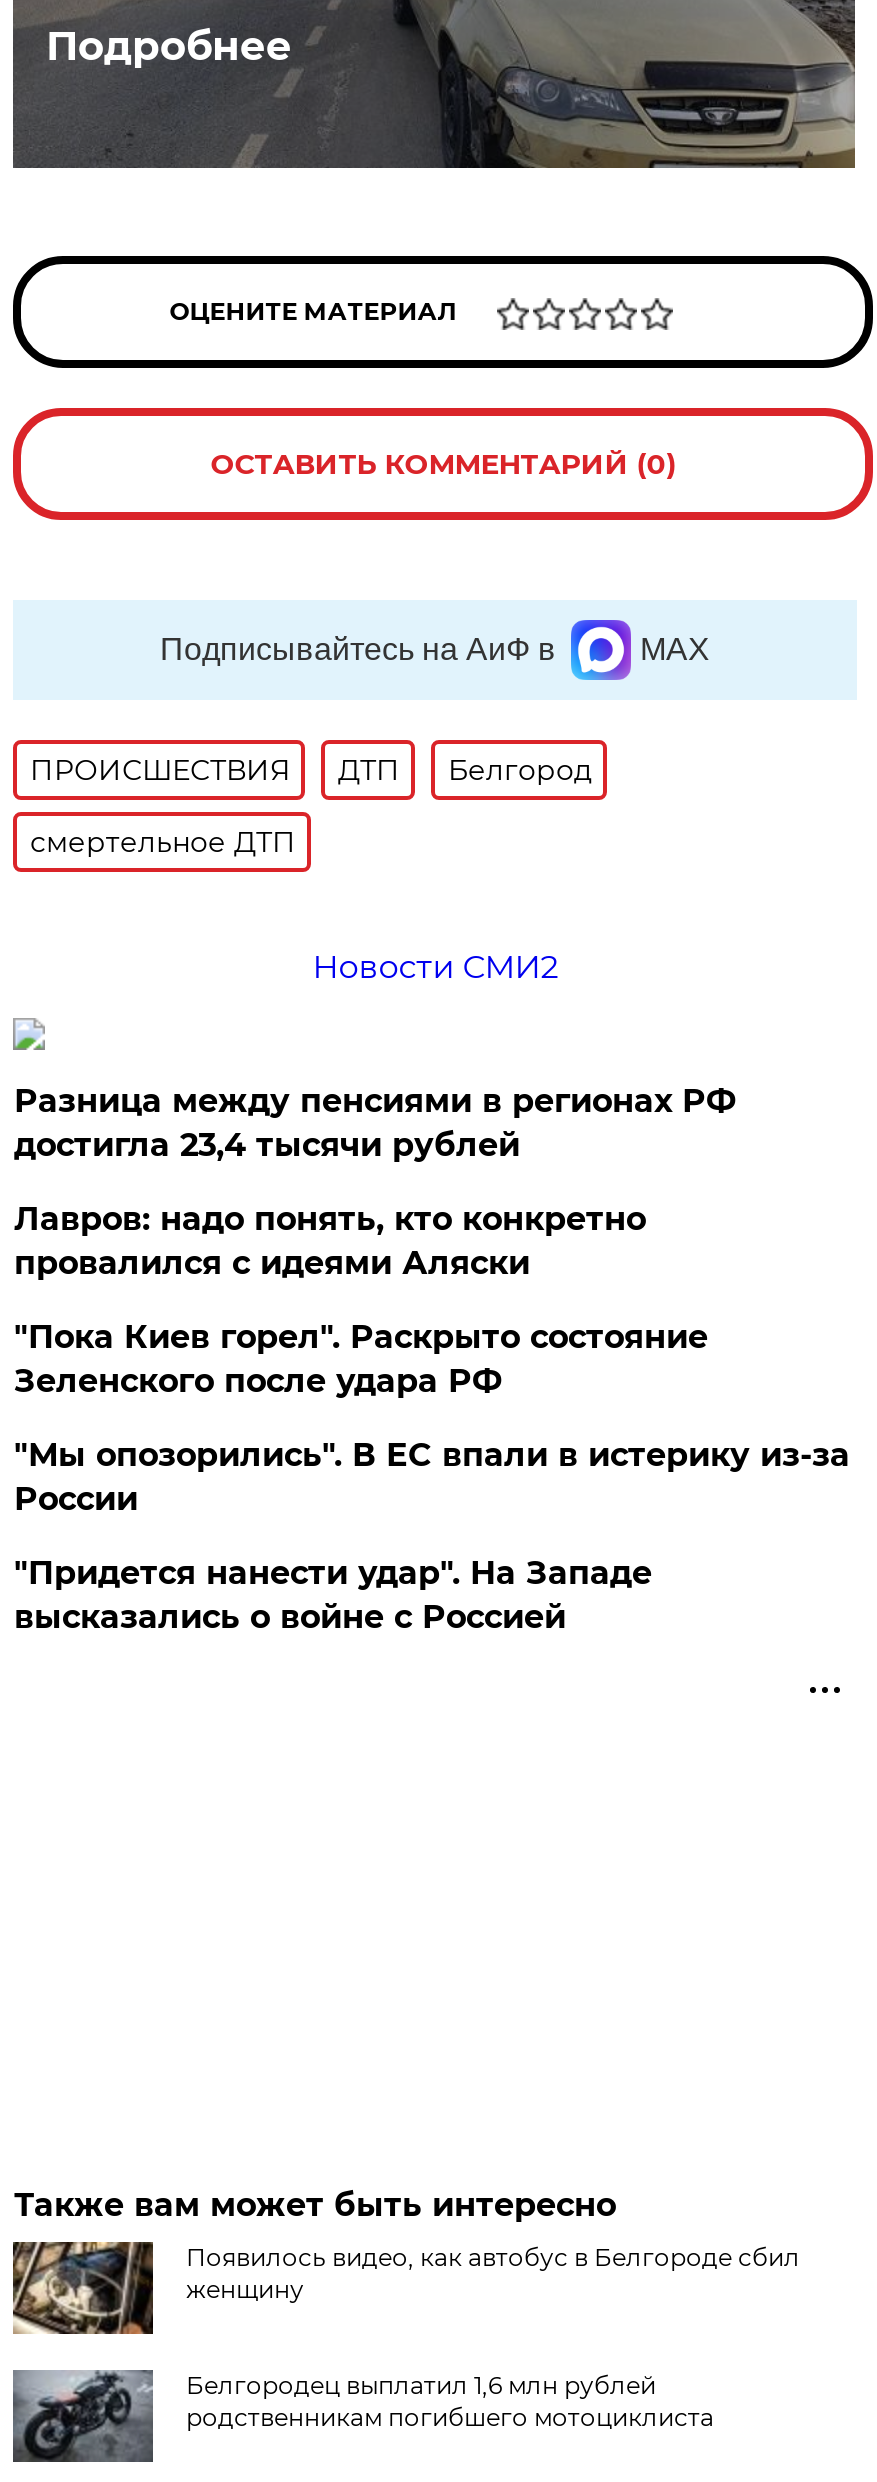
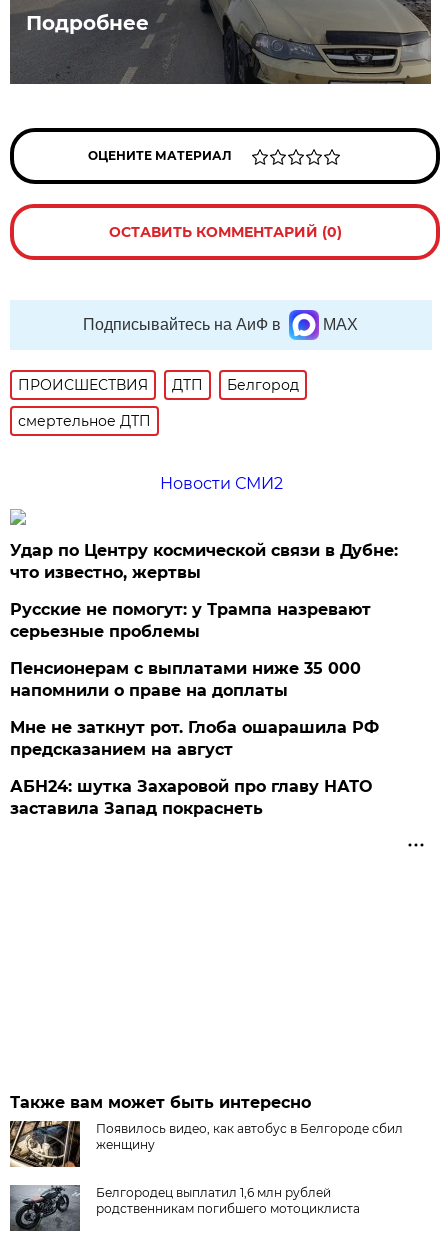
[14,1082,736,1164] Разница между пенсиями в регионах РФ | достигла 23,4 тысячи рублей -> [10,541,398,582] Удар по Центру космической связи в Дубне: | что известно, жертвы
[14,1200,646,1282] Лавров: надо понять, кто конкретно | провалился с идеями Аляски -> [10,600,371,641] Русские не помогут: у Трампа назревают | серьезные проблемы
[14,1318,708,1400] "Пока Киев горел". Раскрыто состояние | Зеленского после удара РФ -> [10,659,361,700] Пенсионерам с выплатами ниже 35 000 | напомнили о праве на доплаты
[14,1436,850,1518] "Мы опозорились". В ЕС впали в истерику из-за | России -> [10,718,379,759] Мне не заткнут рот. Глоба ошарашила РФ | предсказанием на август
[14,1554,652,1636] "Придется нанести удар". На Западе | высказались о войне с Россией -> [10,777,372,818] АБН24: шутка Захаровой про главу НАТО | заставила Запад покраснеть

